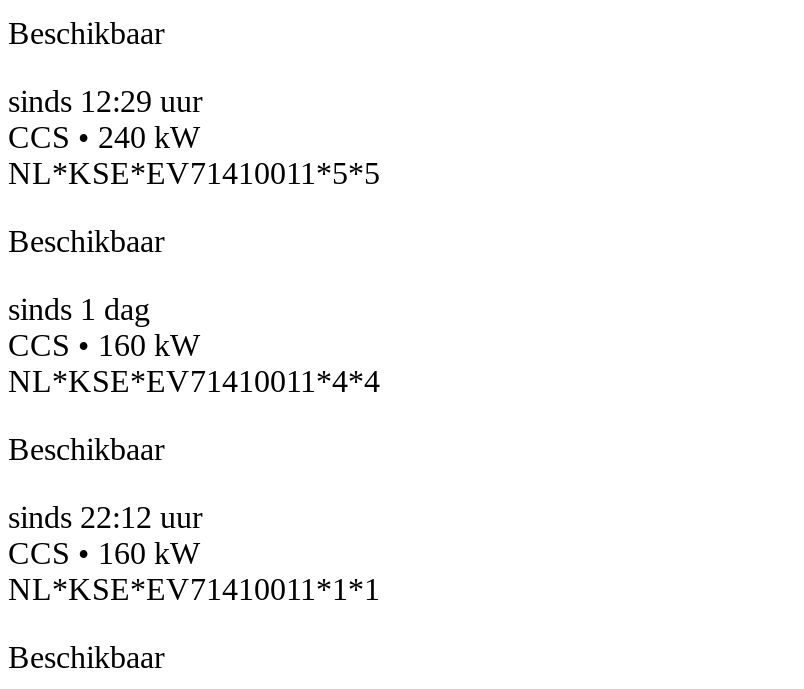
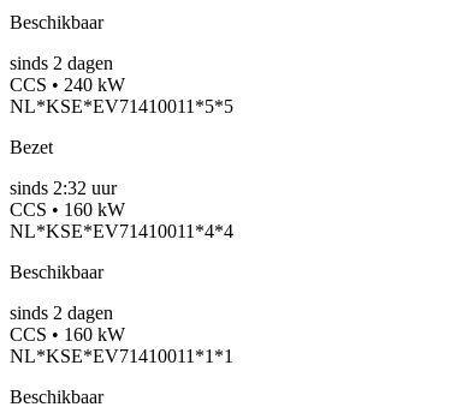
[8,83,202,117] sinds 12:29 uur -> [10,52,113,73] sinds 2 dagen
[8,223,164,257] Beschikbaar -> [10,136,53,157] Bezet
[8,291,150,325] sinds 1 dag -> [10,177,117,197] sinds 2:32 uur
[8,499,202,533] sinds 22:12 uur -> [10,302,113,322] sinds 2 dagen

